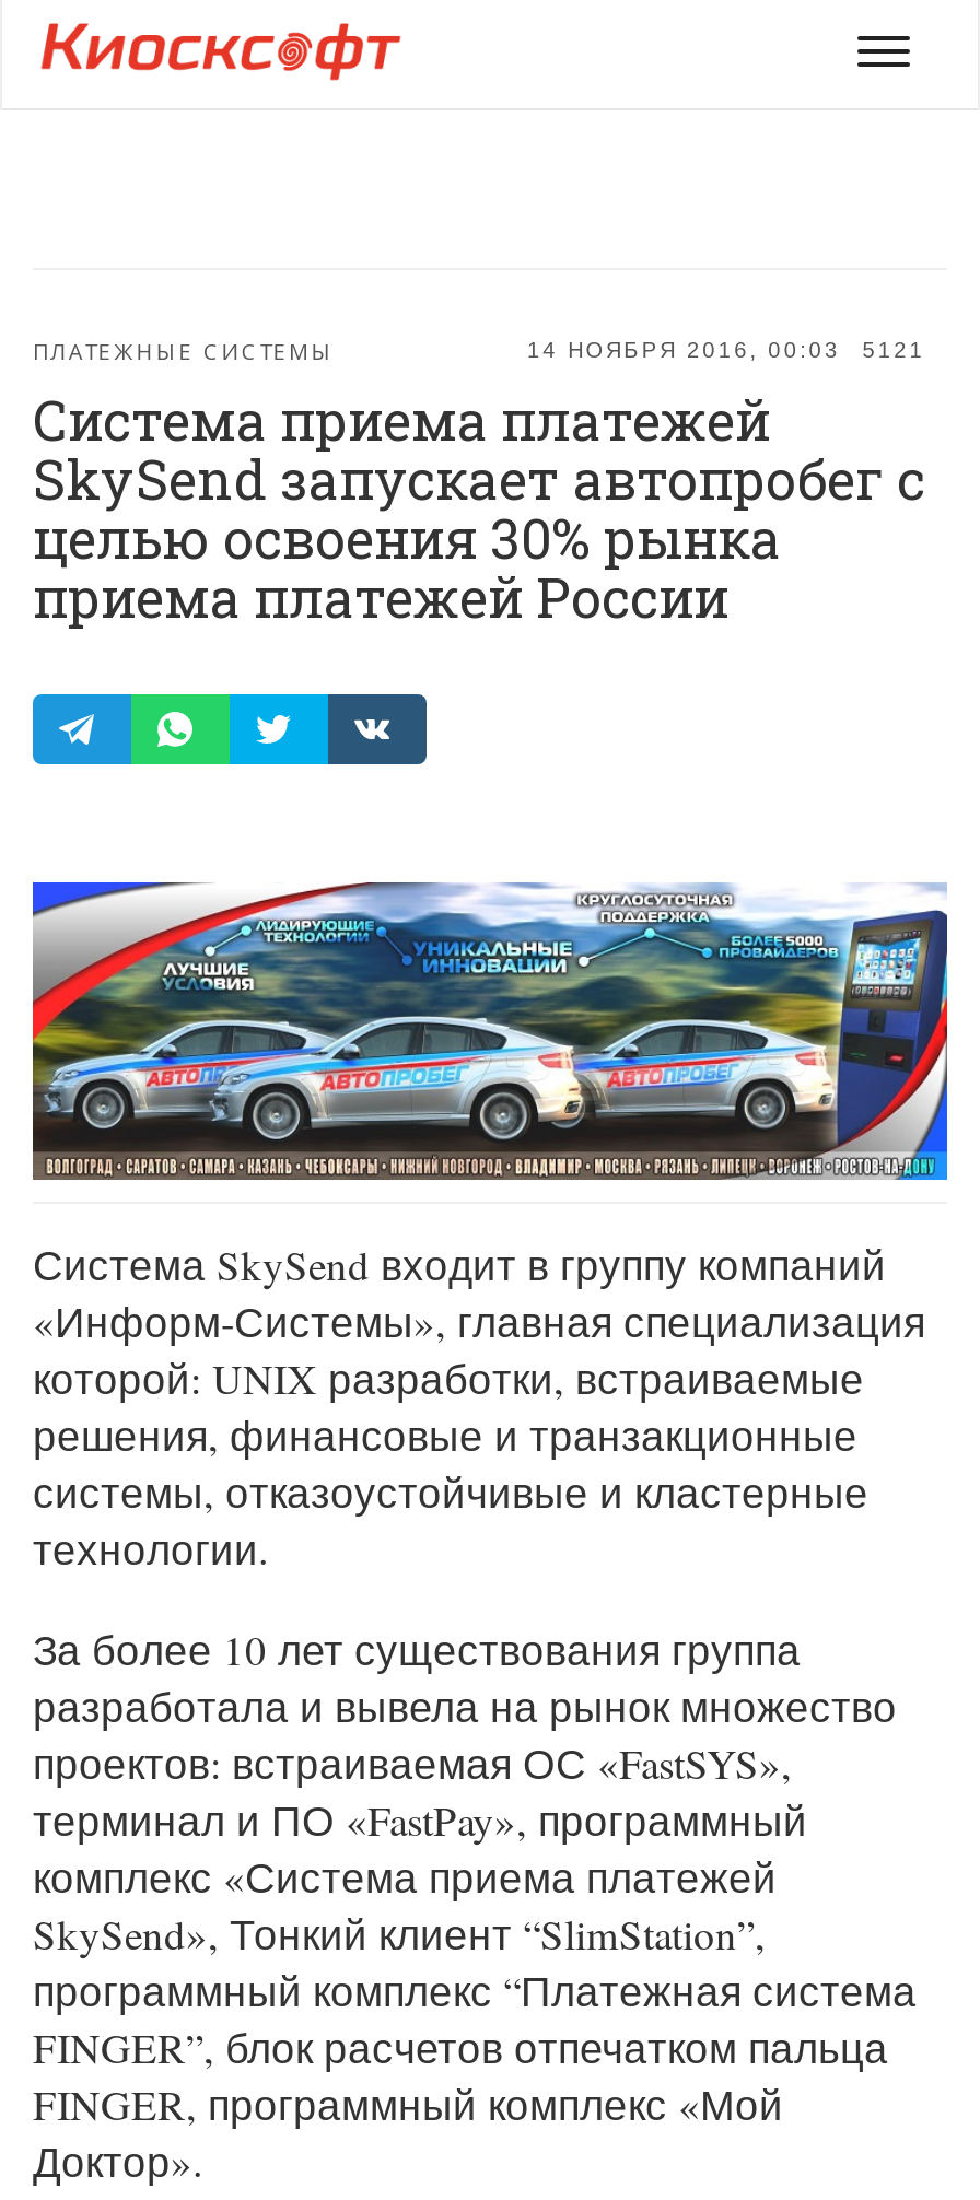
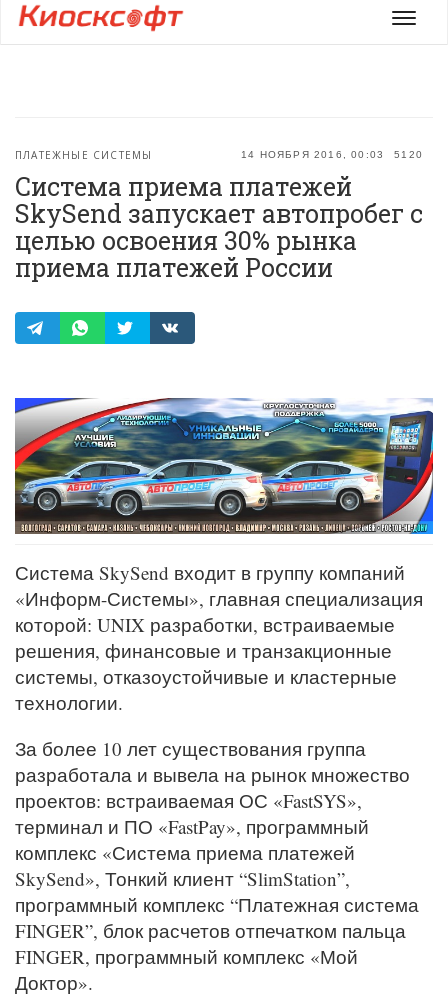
[527,338,925,362] 14 НОЯБРЯ 2016, 00:03 5121 -> [241,149,423,160] 14 НОЯБРЯ 2016, 00:03 5120

